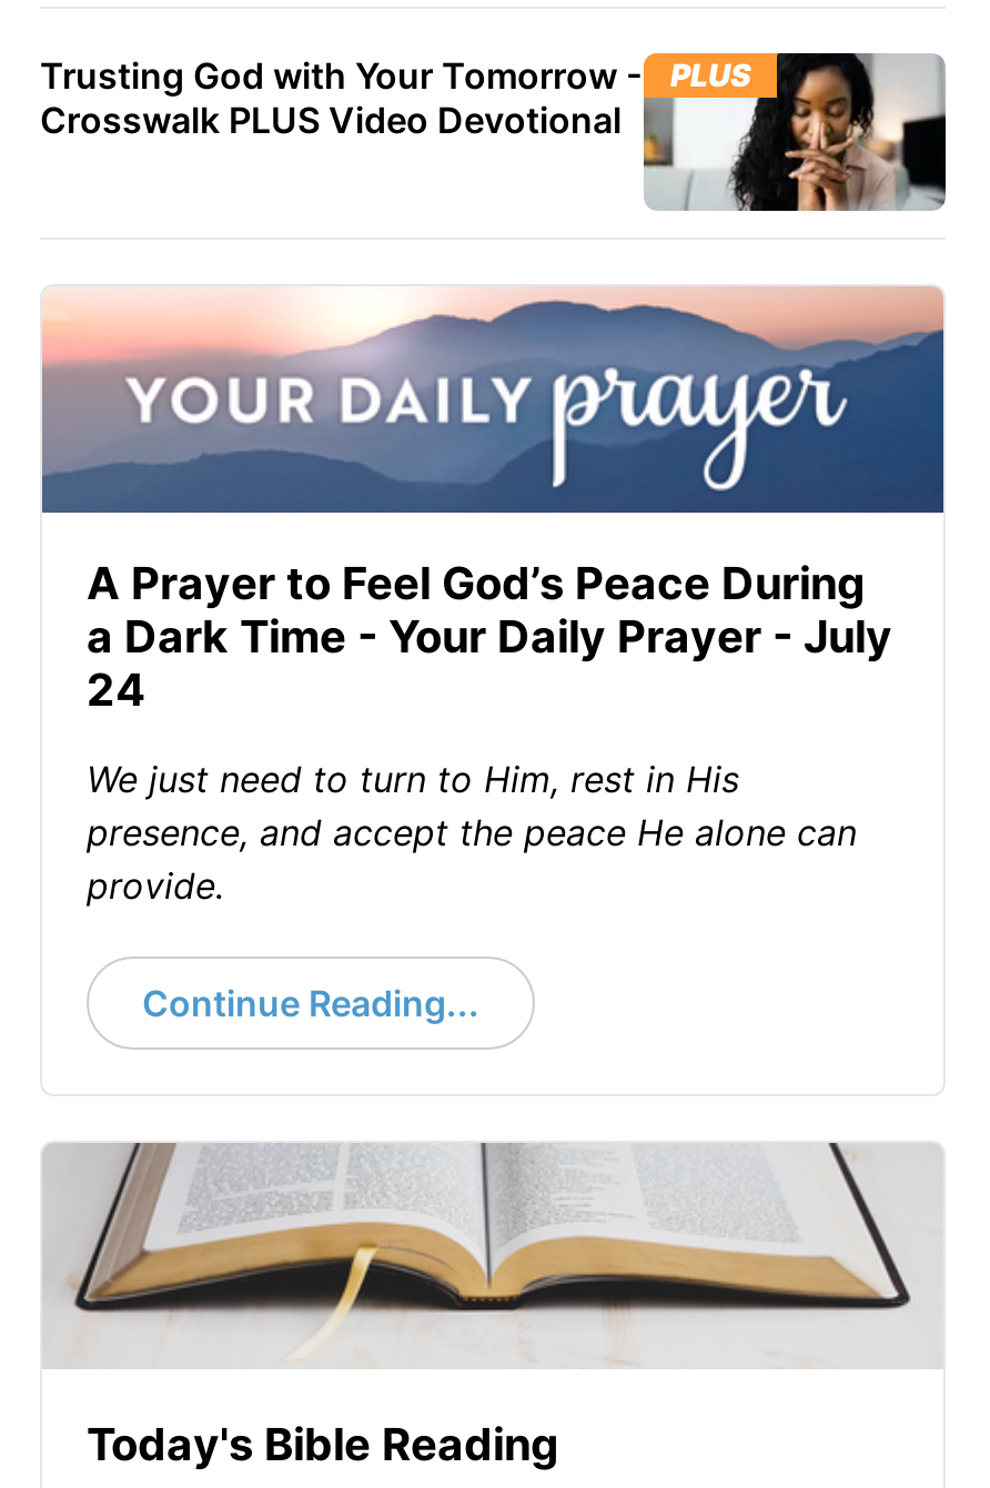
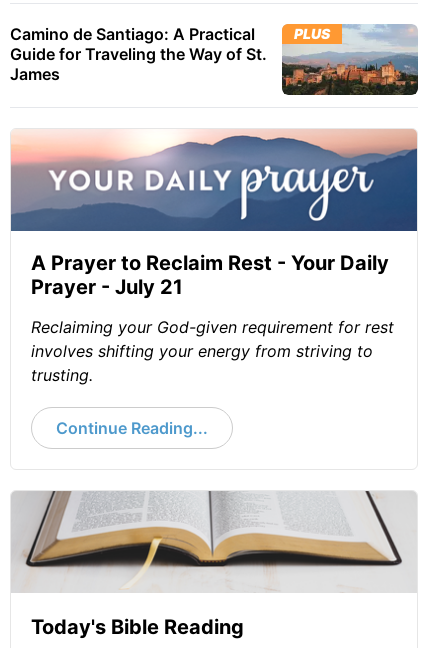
[40,51,948,213] [image] | Trusting God with Your Tomorrow - | Crosswalk PLUS Video Devotional -> [10,24,419,96] [image] | Camino de Santiago: A Practical | Guide for Traveling the Way of St. | James
[87,557,892,716] A Prayer to Feel God’s Peace During | a Dark Time - Your Daily Prayer - July | 24 -> [31,251,389,299] A Prayer to Reclaim Rest - Your Daily | Prayer - July 21
[87,756,857,907] We just need to turn to Him, rest in His | presence, and accept the peace He alone can | provide. -> [31,317,394,385] Reclaiming your God-given requirement for rest | involves shifting your energy from striving to | trusting.

